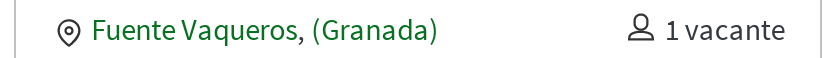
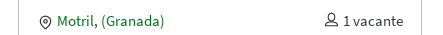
[91,10,439,48] Fuente Vaqueros, (Granada) -> [57,11,165,30] Motril, (Granada)

